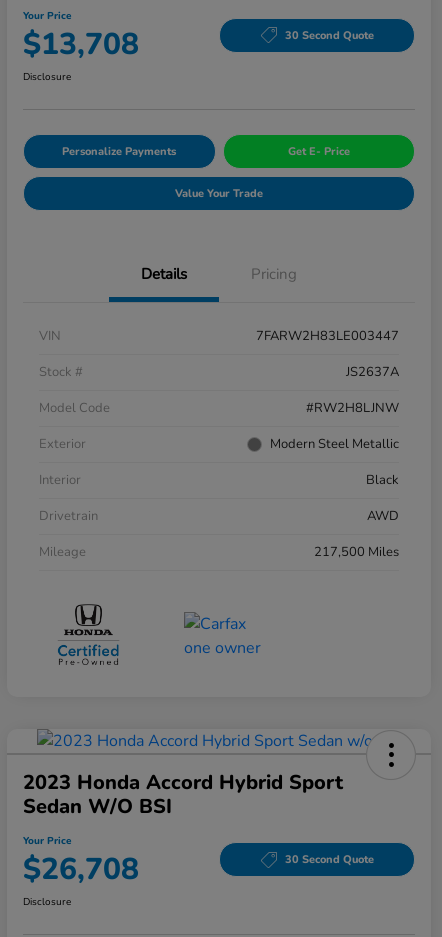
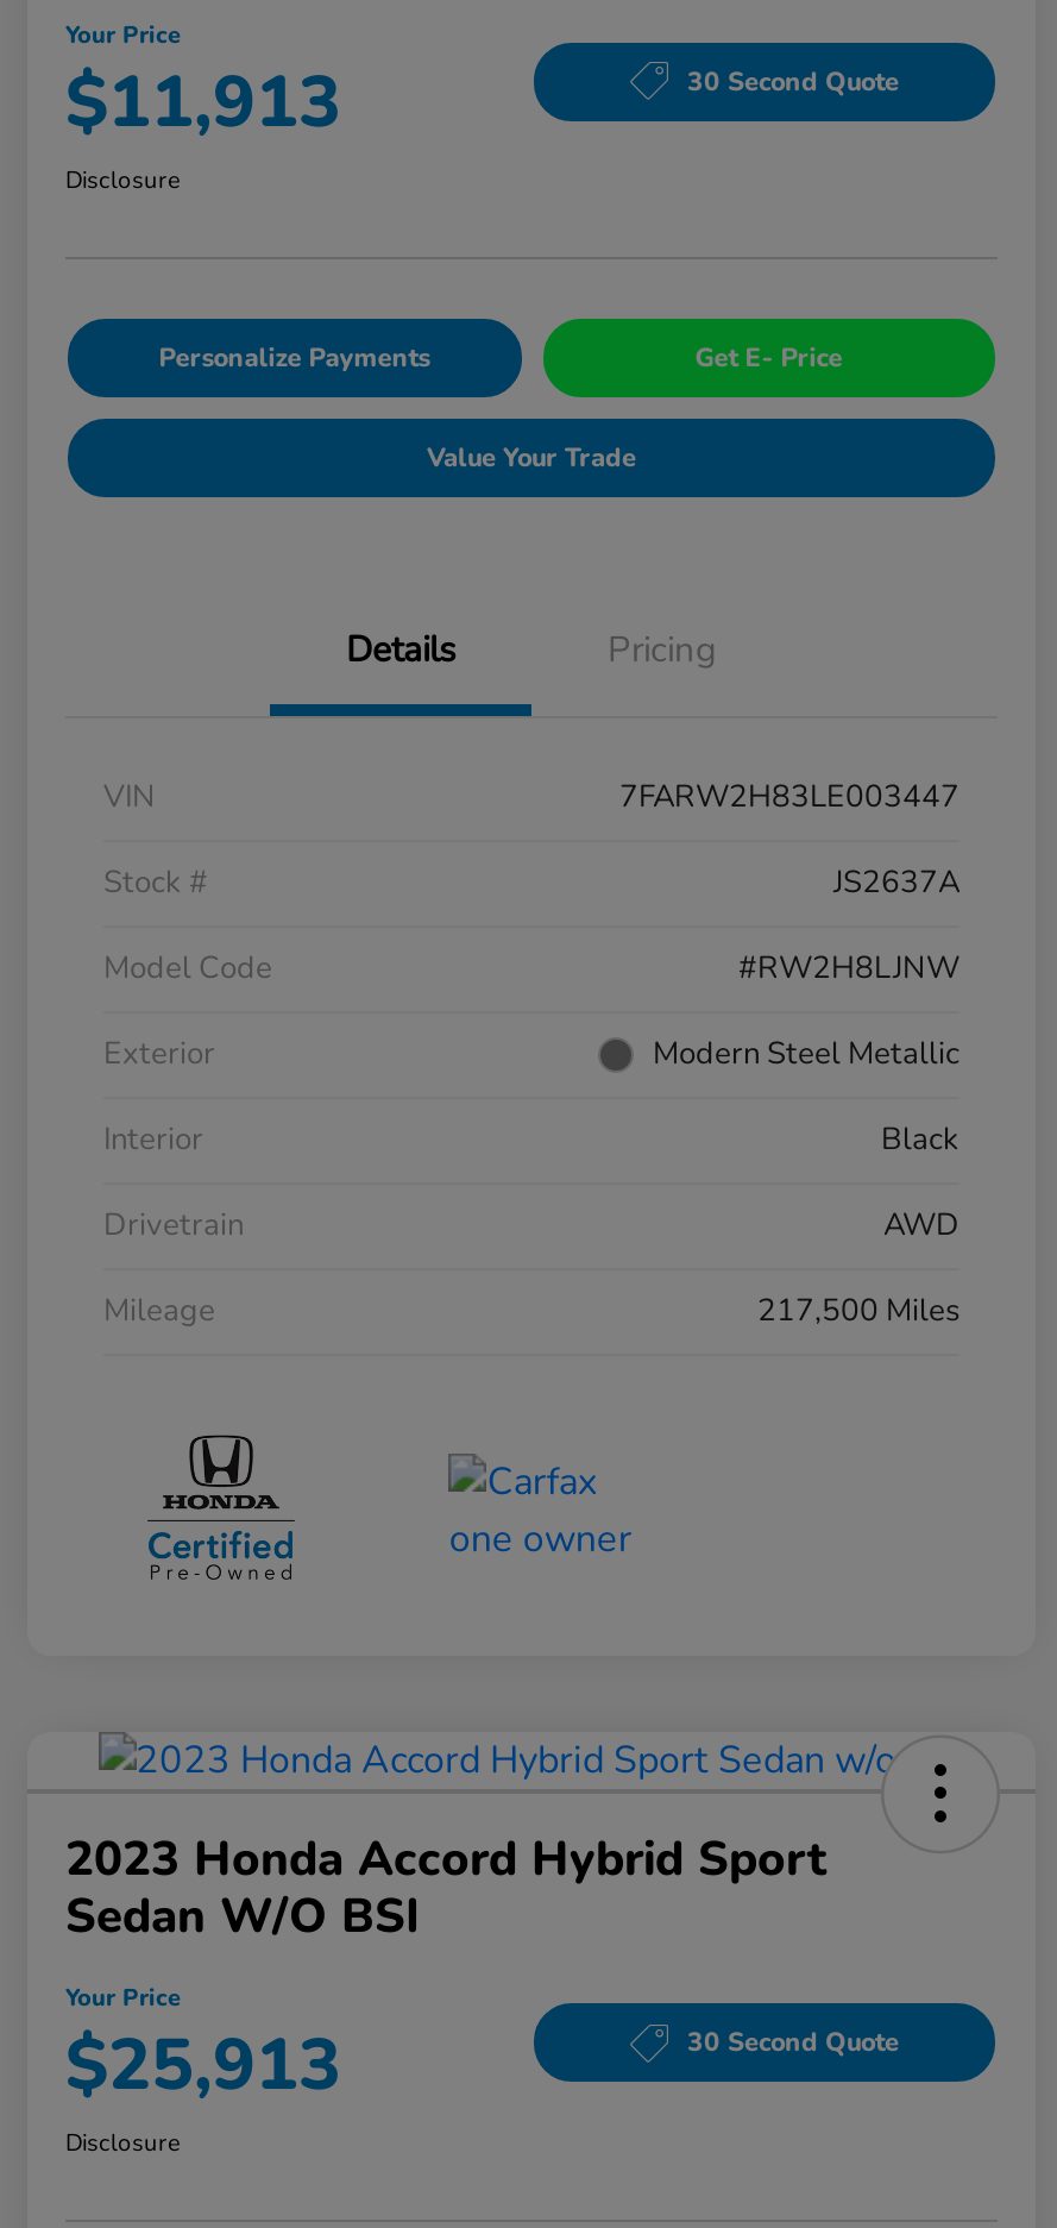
[23,24,139,65] $13,708 -> [65,55,341,153] $11,913
[23,849,139,890] $26,708 -> [65,2017,341,2114] $25,913

